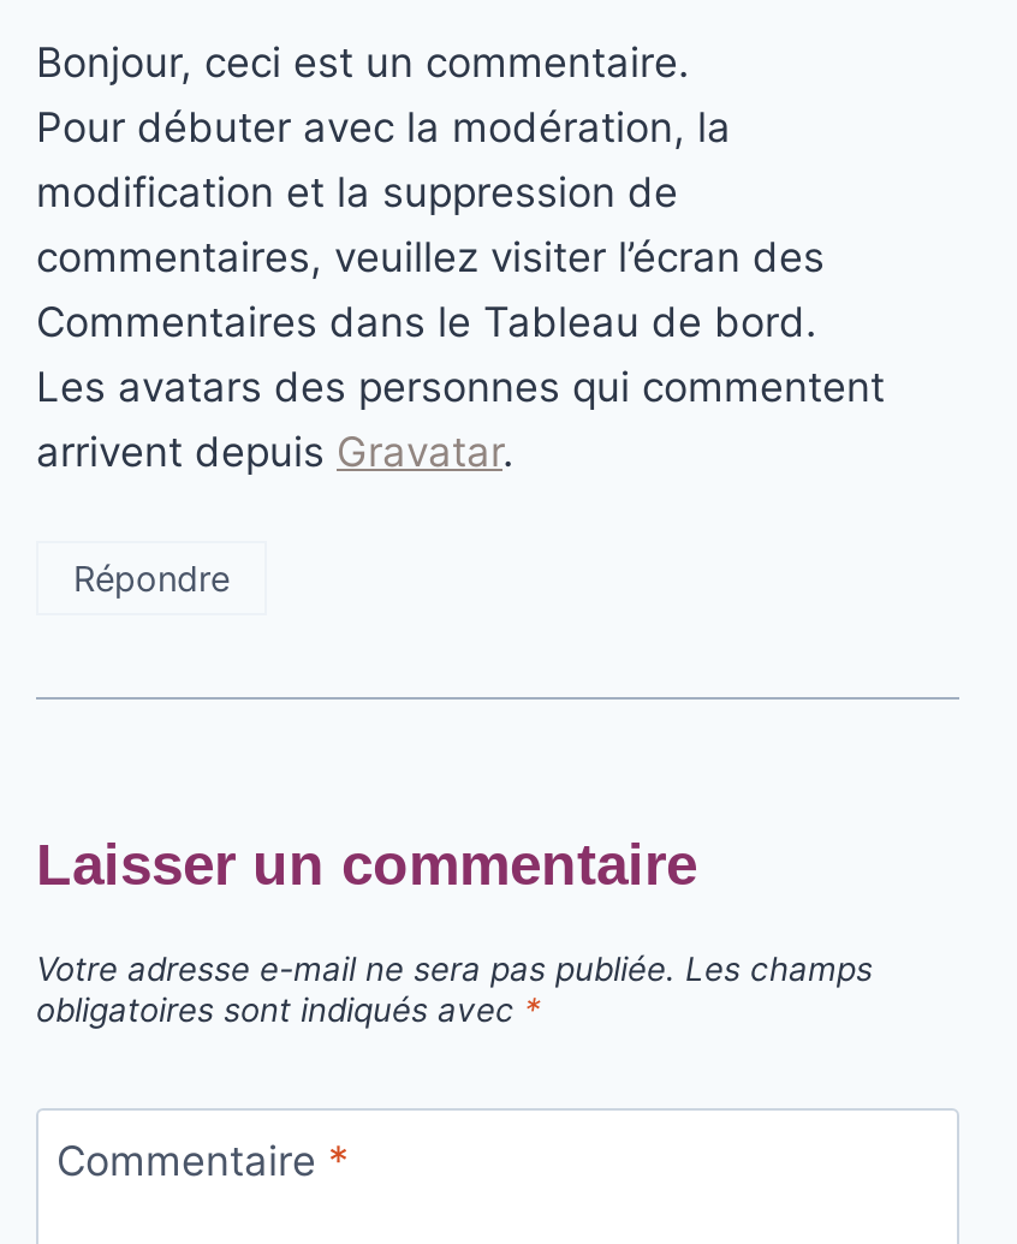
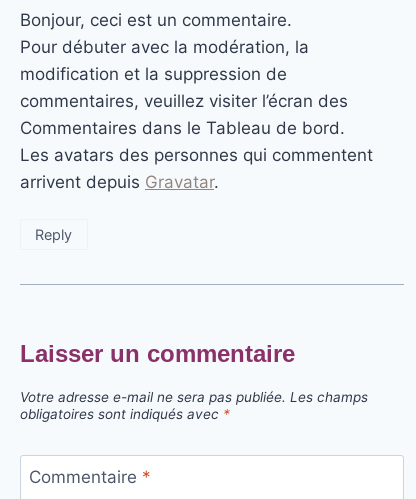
[73,557,229,598] Répondre -> [35,226,72,243] Reply

